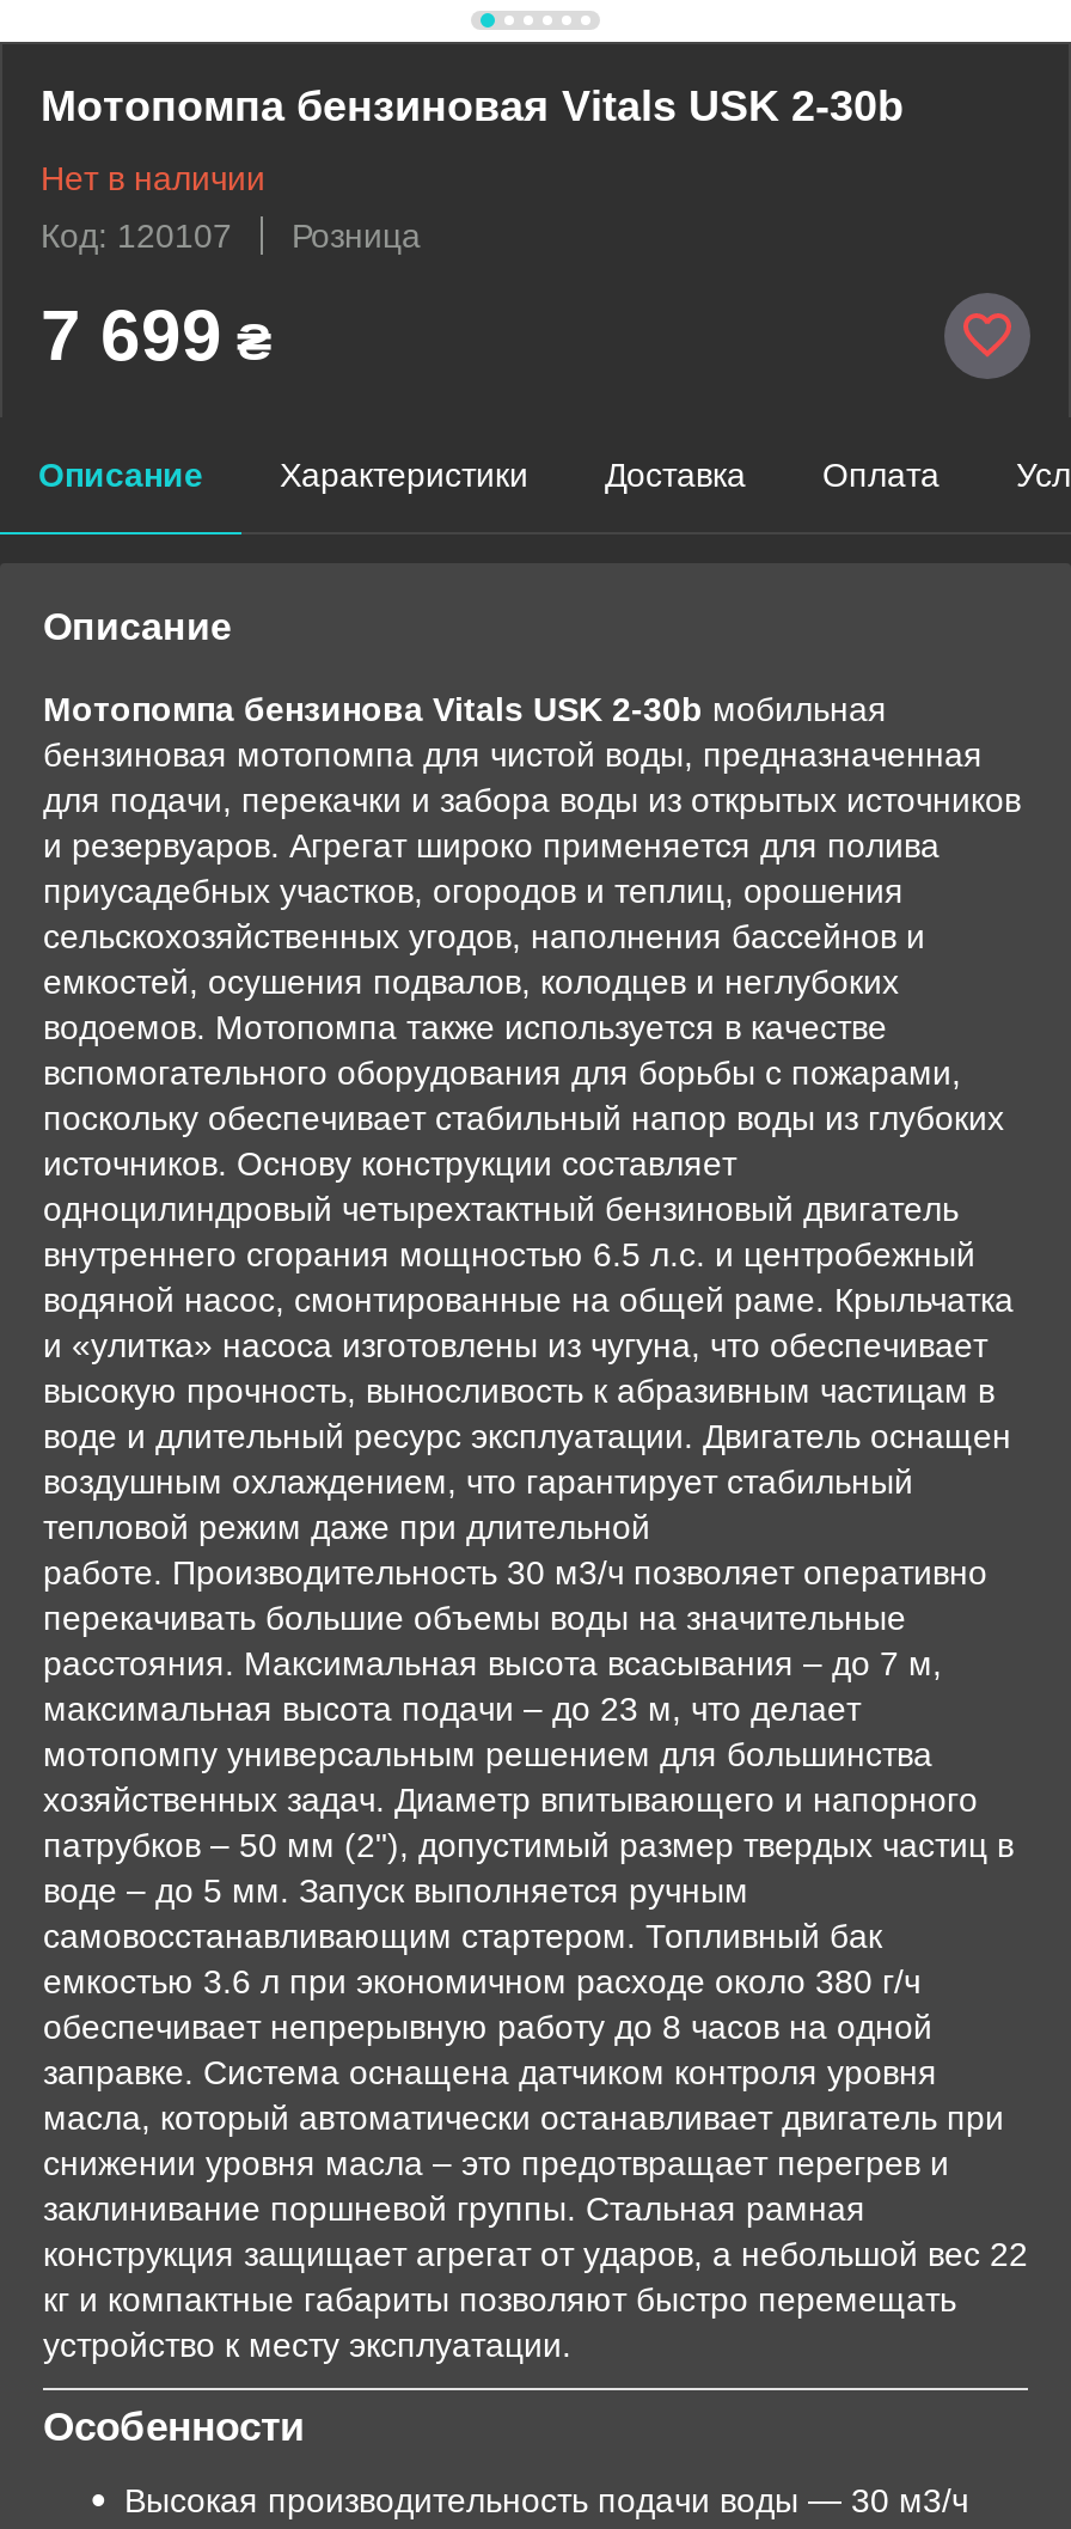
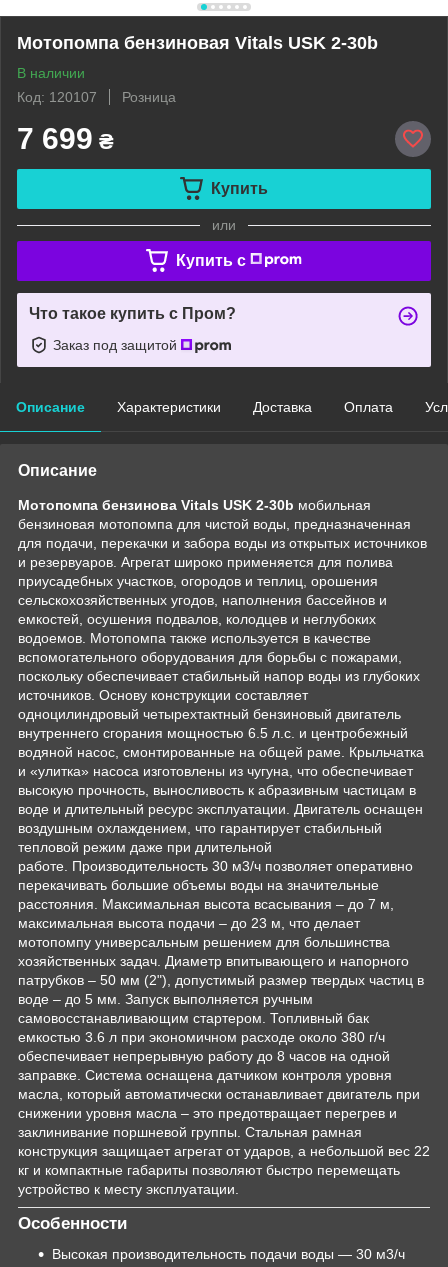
[41,159,265,197] Нет в наличии -> [17,65,85,81] В наличии
none -> [16,180,432,368] [image] | Купить | или | Купить c | Что такое купить с Пром? | Заказ под защитой

